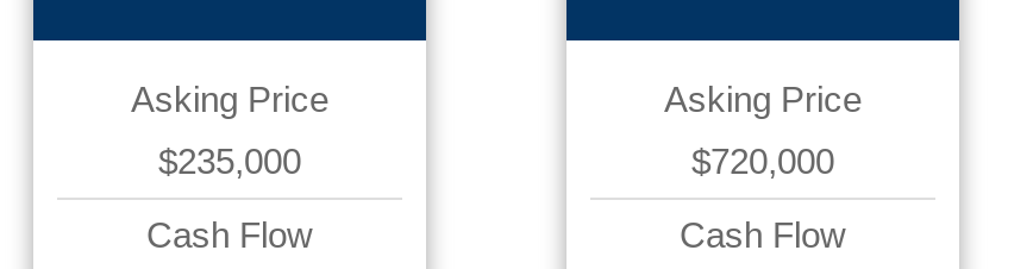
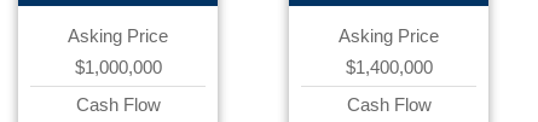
[158,140,301,181] $235,000 -> [74,57,161,77] $1,000,000
[691,140,834,181] $720,000 -> [345,57,432,77] $1,400,000

